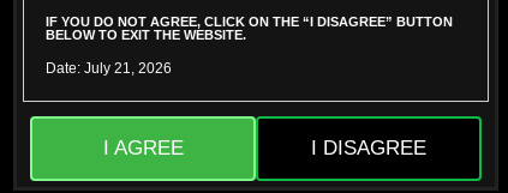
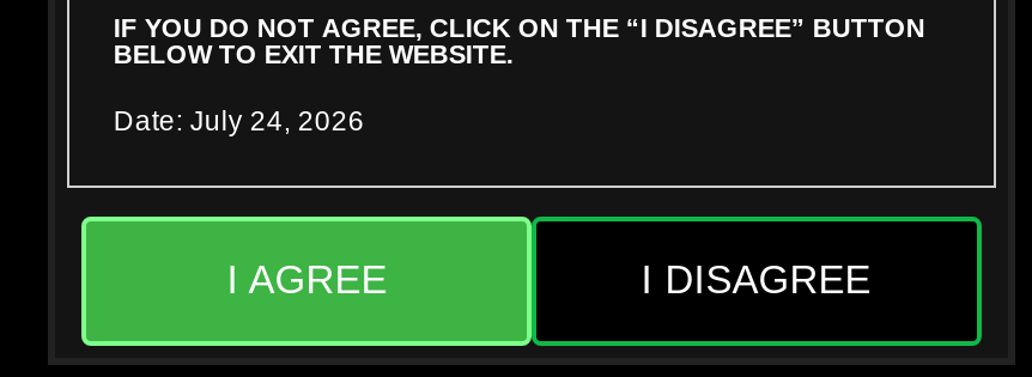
[46,60,172,76] Date: July 21, 2026 -> [113,105,365,136] Date: July 24, 2026

